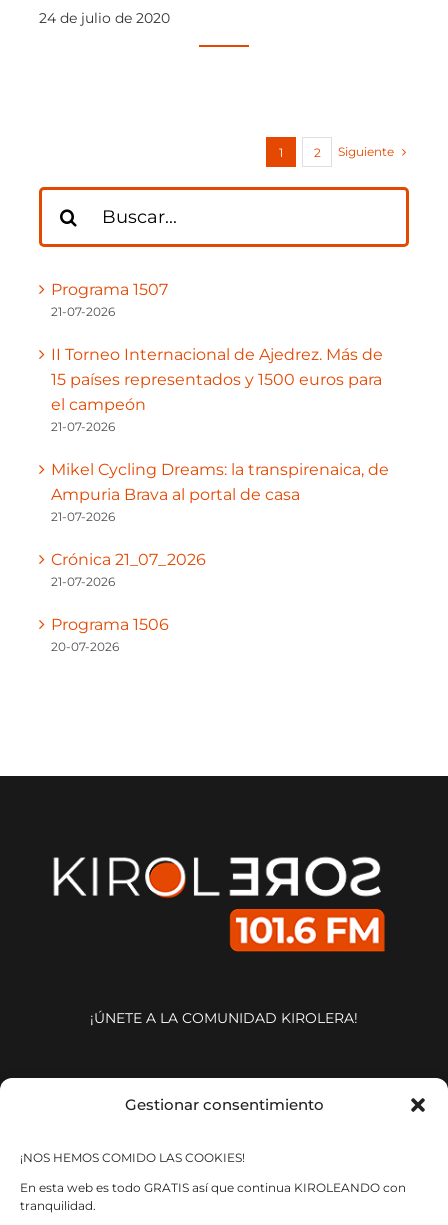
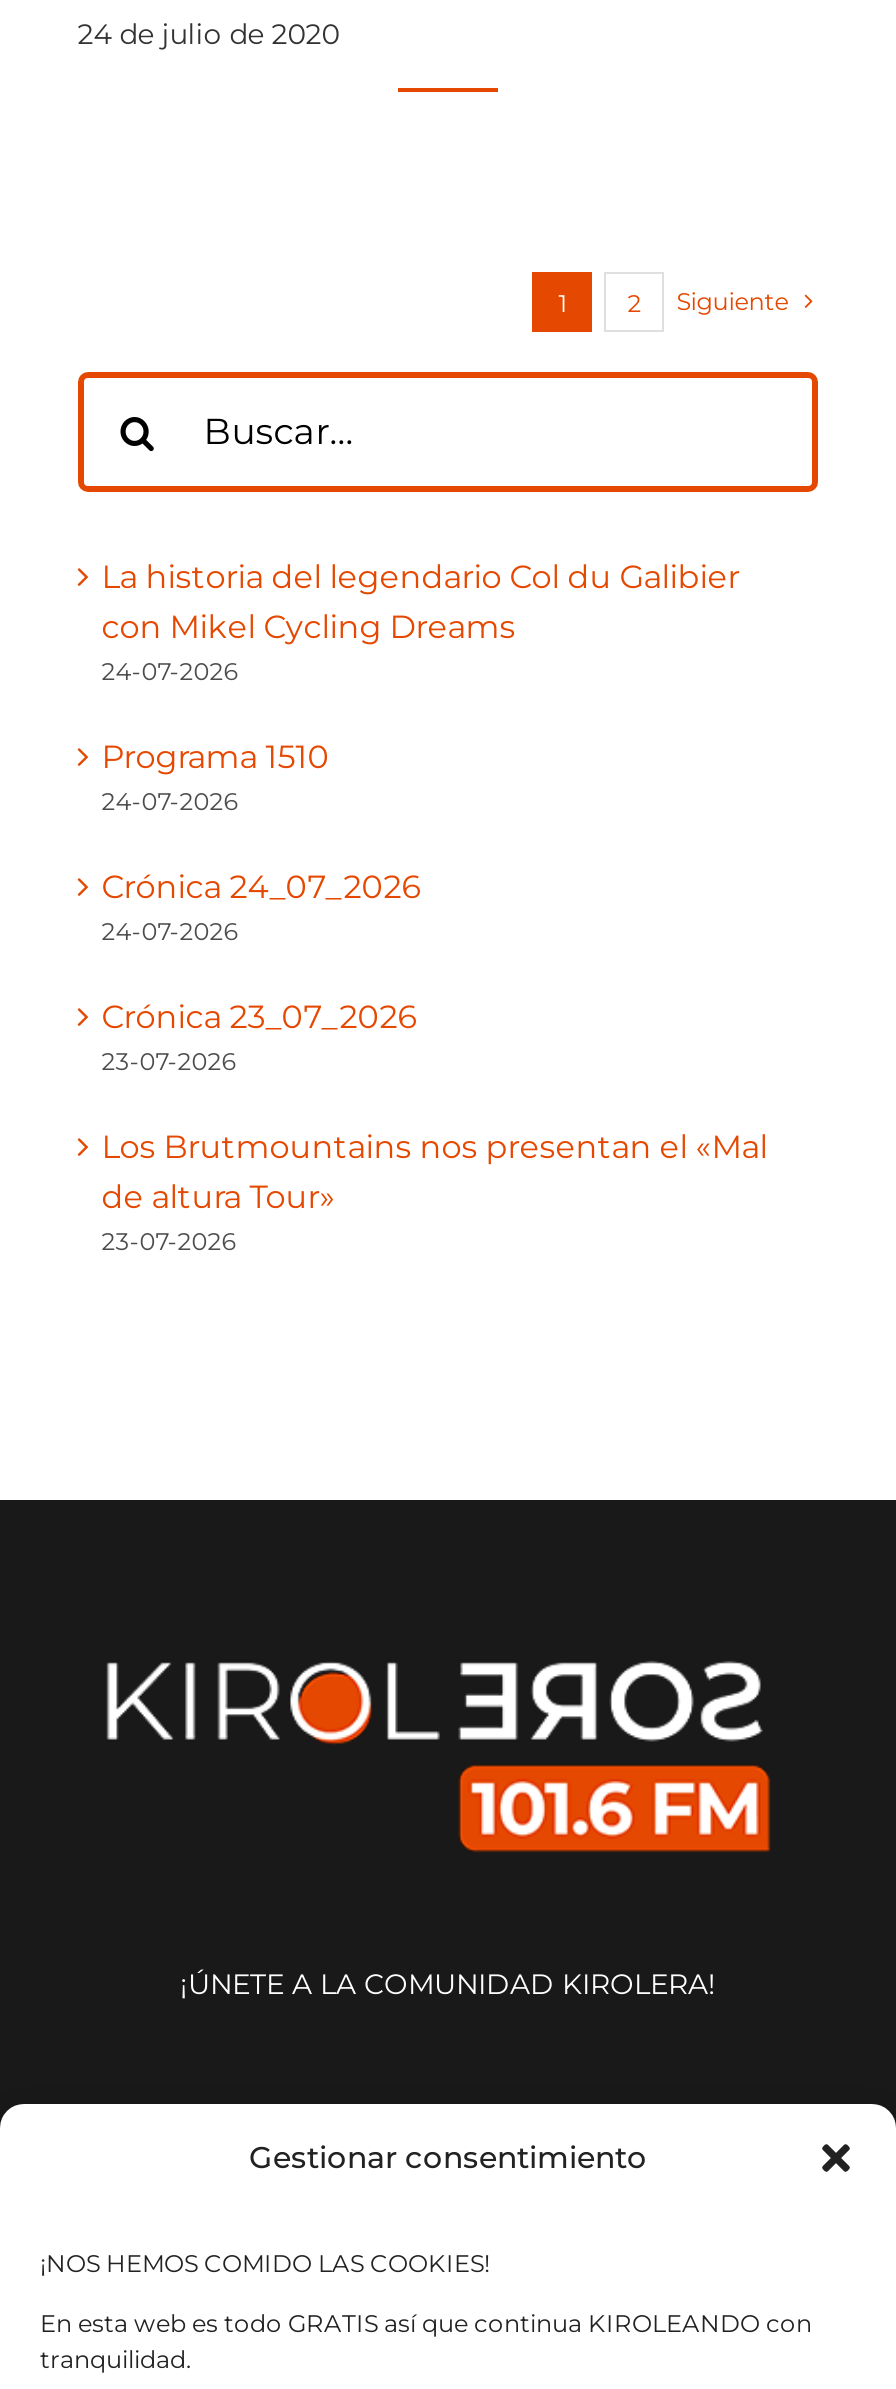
[51,280,168,319] Programa 1507 | 21-07-2026 -> [102,558,740,686] La historia del legendario Col du Galibier | con Mikel Cycling Dreams | 24-07-2026
[51,345,383,434] II Torneo Internacional de Ajedrez. Más de | 15 países representados y 1500 euros para | el campeón | 21-07-2026 -> [102,738,330,816] Programa 1510 | 24-07-2026
[51,460,389,524] Mikel Cycling Dreams: la transpirenaica, de | Ampuria Brava al portal de casa | 21-07-2026 -> [102,868,422,946] Crónica 24_07_2026 | 24-07-2026
[51,550,206,589] Crónica 21_07_2026 | 21-07-2026 -> [102,998,418,1076] Crónica 23_07_2026 | 23-07-2026
[51,615,169,654] Programa 1506 | 20-07-2026 -> [102,1128,768,1256] Los Brutmountains nos presentan el «Mal | de altura Tour» | 23-07-2026

